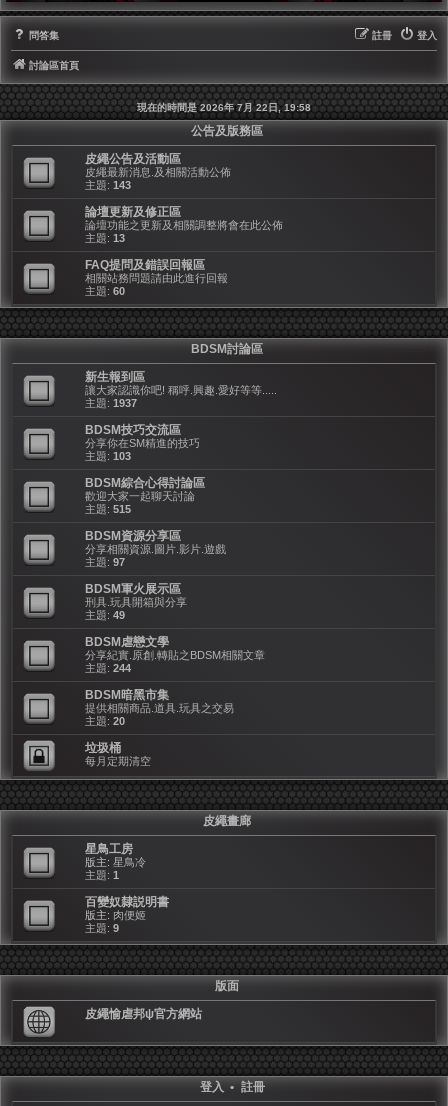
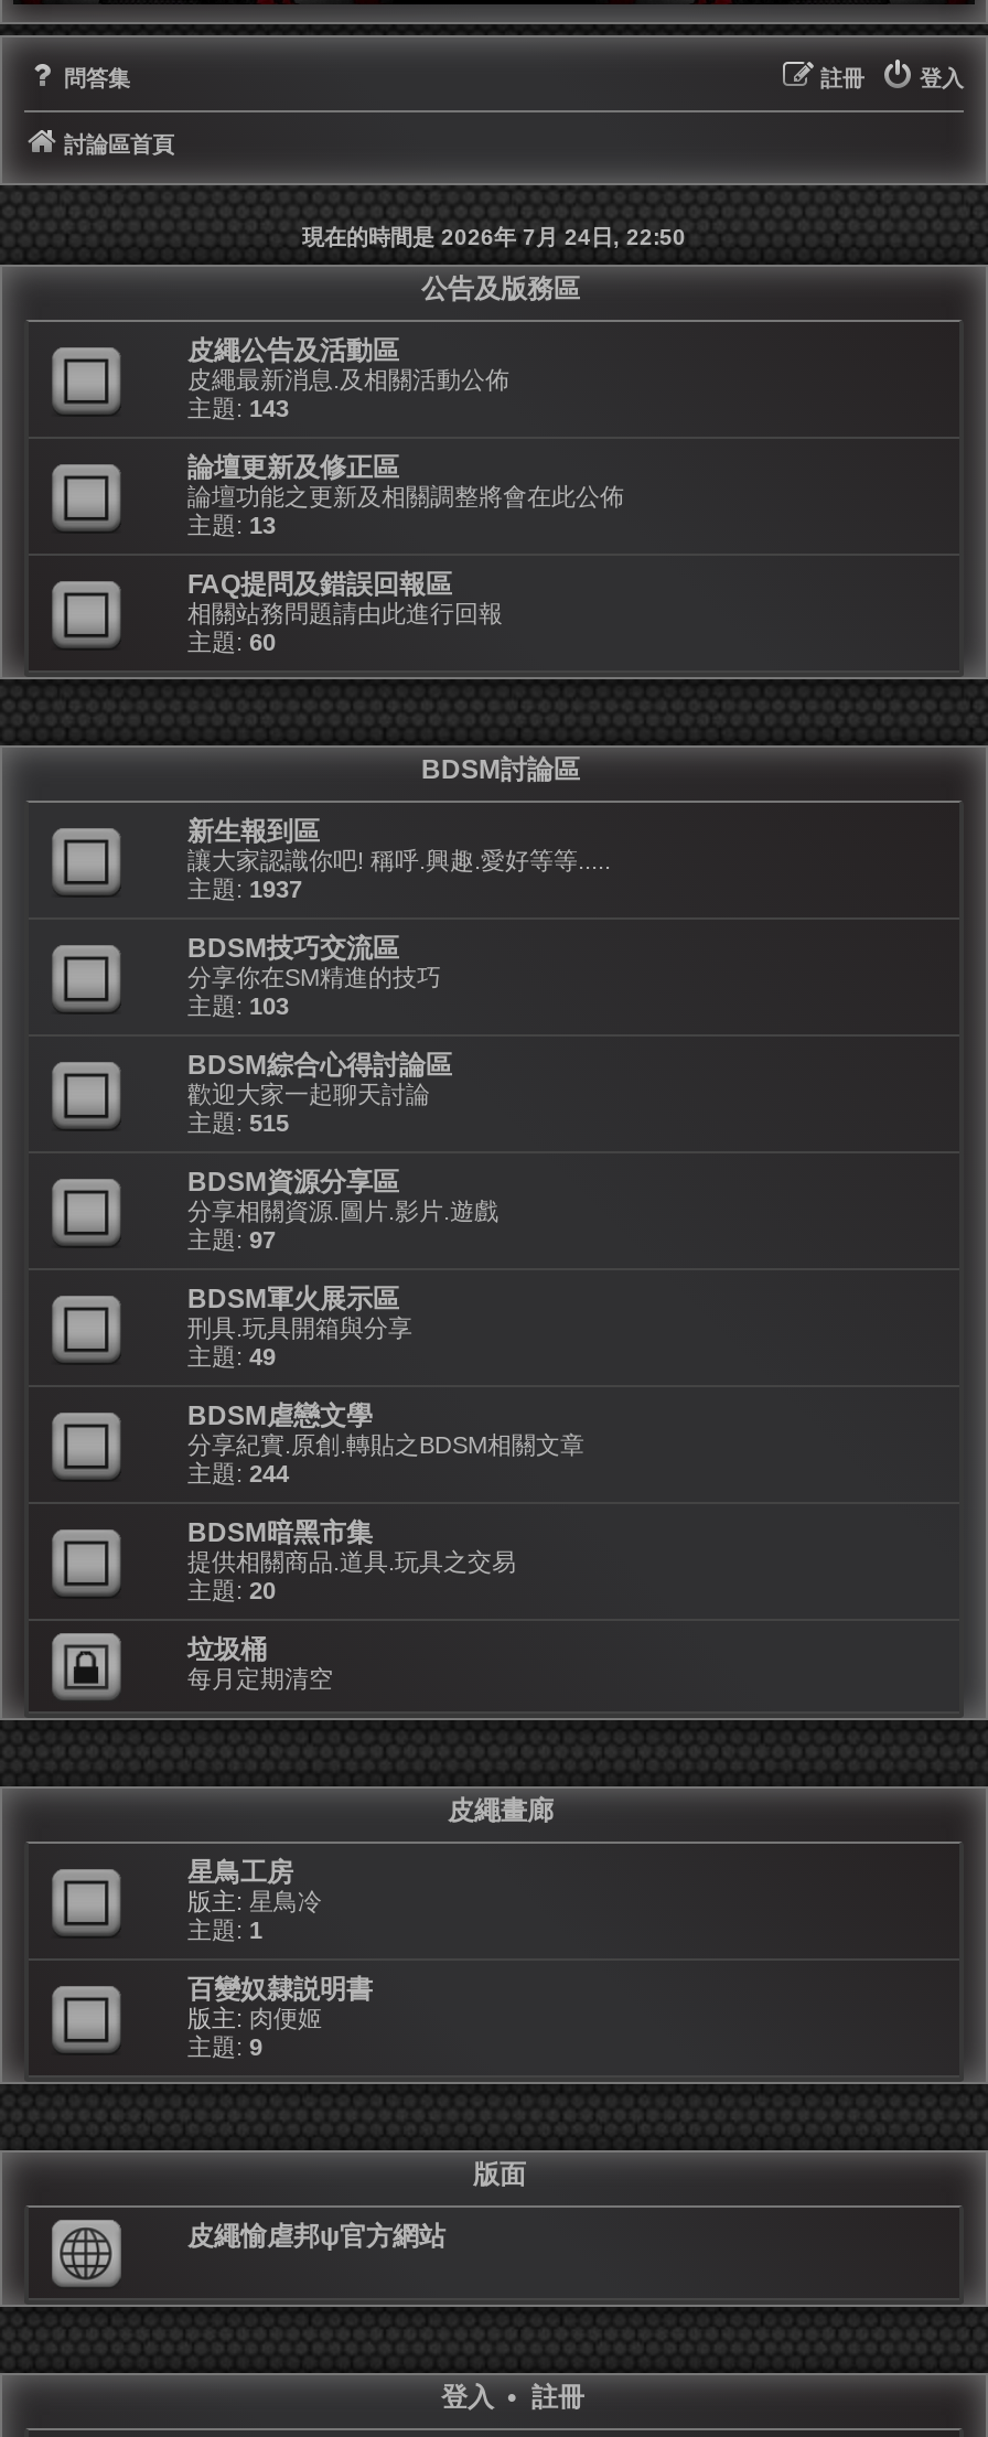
[137,102,311,113] 現在的時間是 2026年 7月 22日, 19:58 -> [302,224,686,248] 現在的時間是 2026年 7月 24日, 22:50

